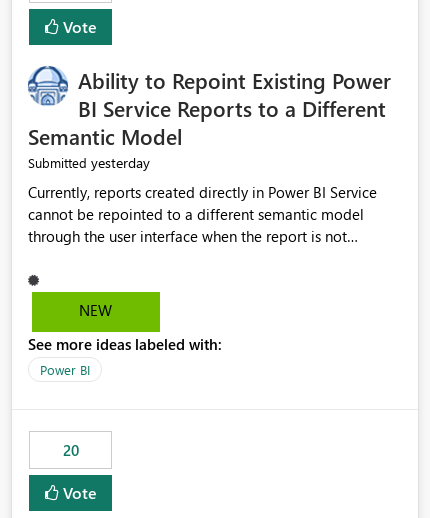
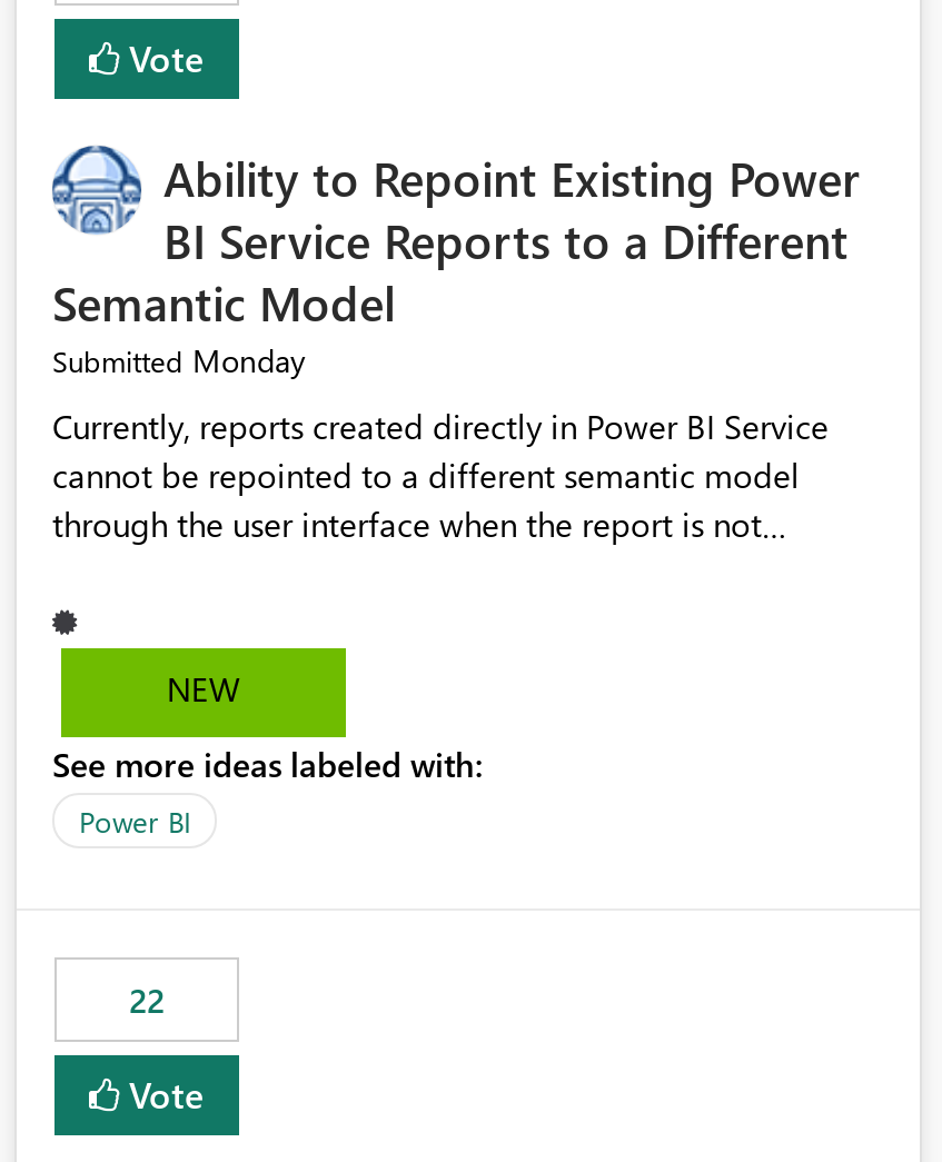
[28,153,150,172] Submitted yesterday -> [52,340,306,382] Submitted Monday
[62,440,78,460] 20 -> [129,978,165,1023] 22

